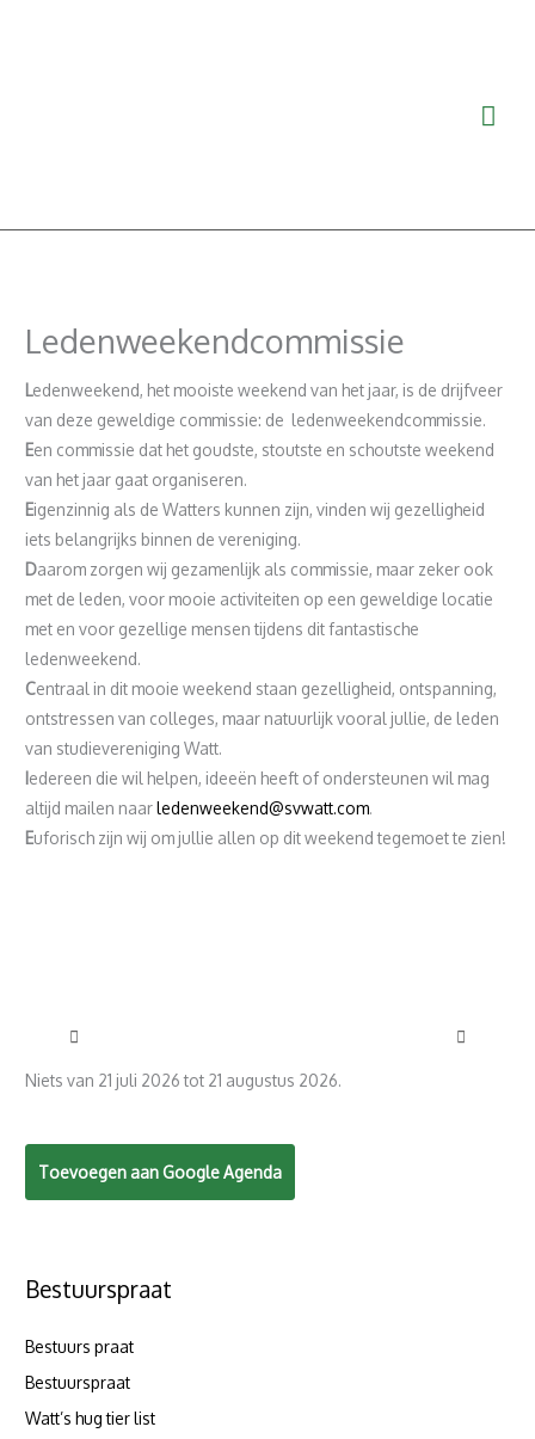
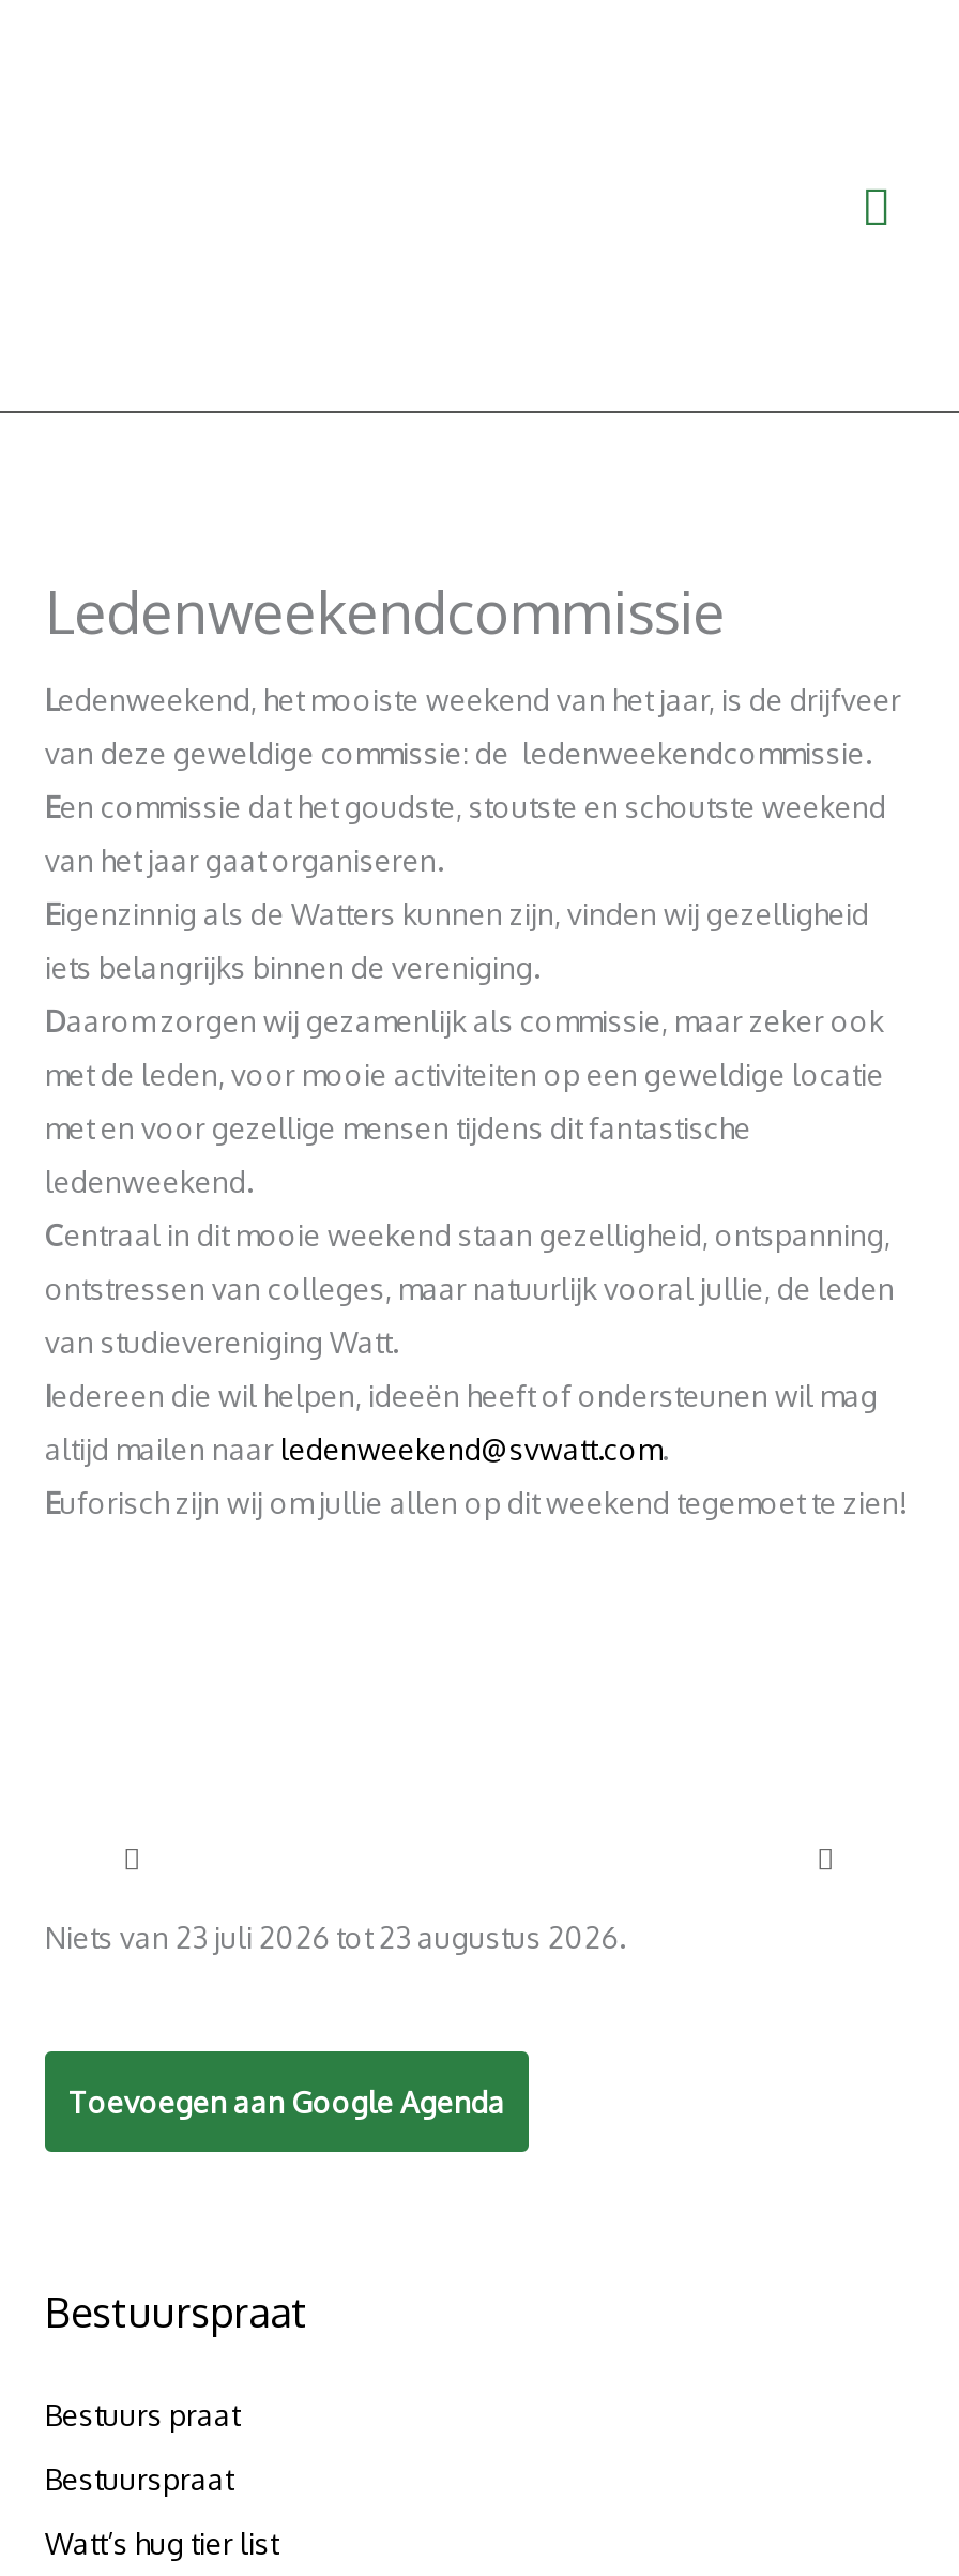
[25,1070,342,1091] Niets van 21 juli 2026 tot 21 augustus 2026. -> [45,1919,625,1955] Niets van 23 juli 2026 tot 23 augustus 2026.

